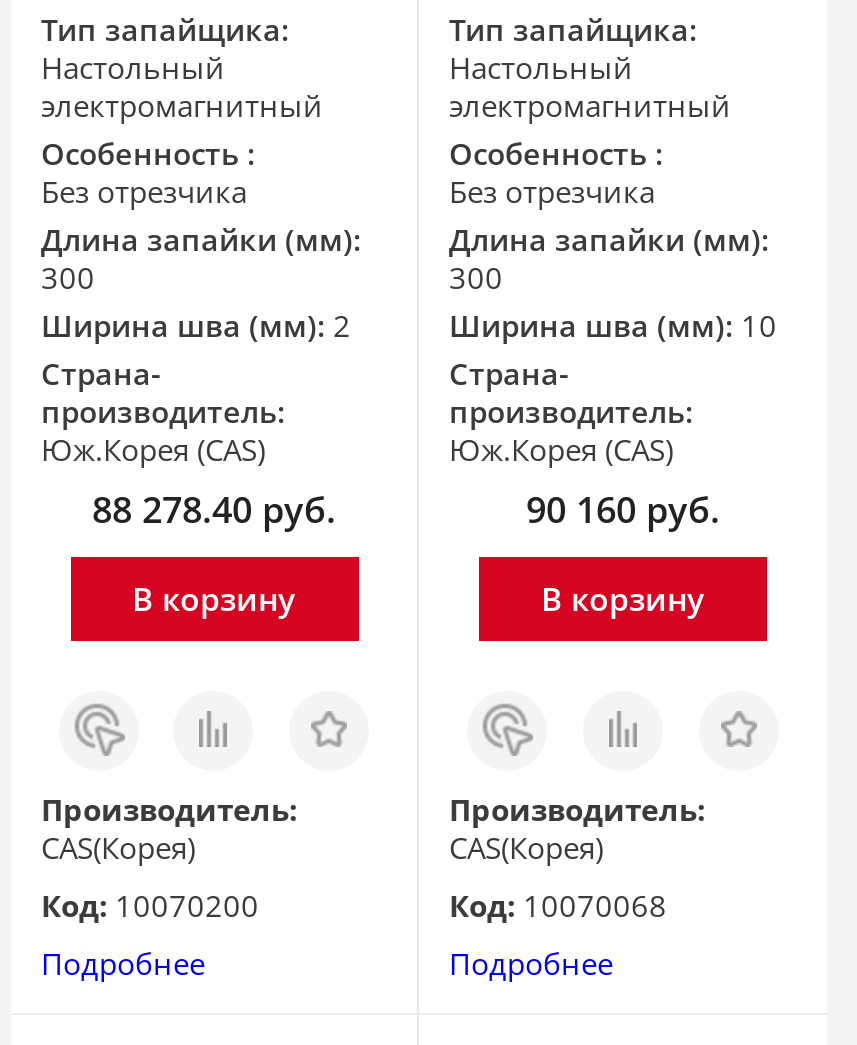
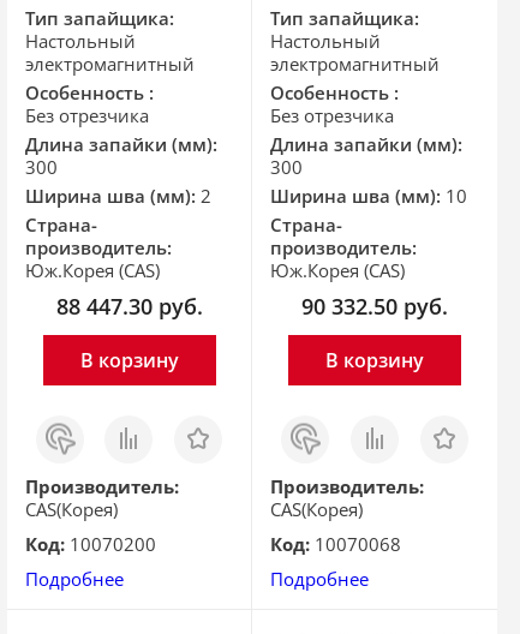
[92,485,336,533] 88 278.40 руб. -> [56,292,202,321] 88 447.30 руб.
[526,485,720,533] 90 160 руб. -> [301,292,448,321] 90 332.50 руб.

